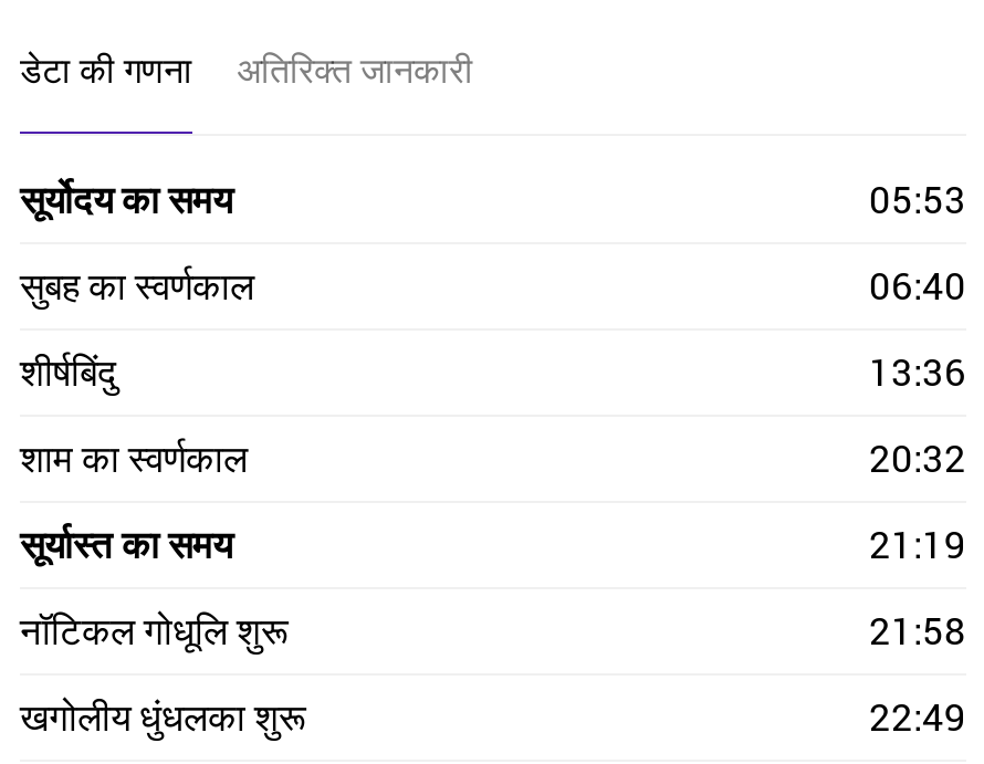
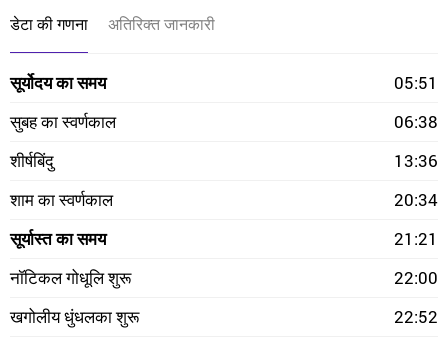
[869,174,966,224] 05:53 -> [394,71,438,94] 05:51
[869,260,966,311] 06:40 -> [394,110,438,133] 06:38
[869,432,966,483] 20:32 -> [394,188,438,211] 20:34
[869,519,966,569] 21:19 -> [394,227,438,250] 21:21
[869,605,966,656] 21:58 -> [394,266,438,289] 22:00
[869,691,966,742] 22:49 -> [394,305,438,328] 22:52

